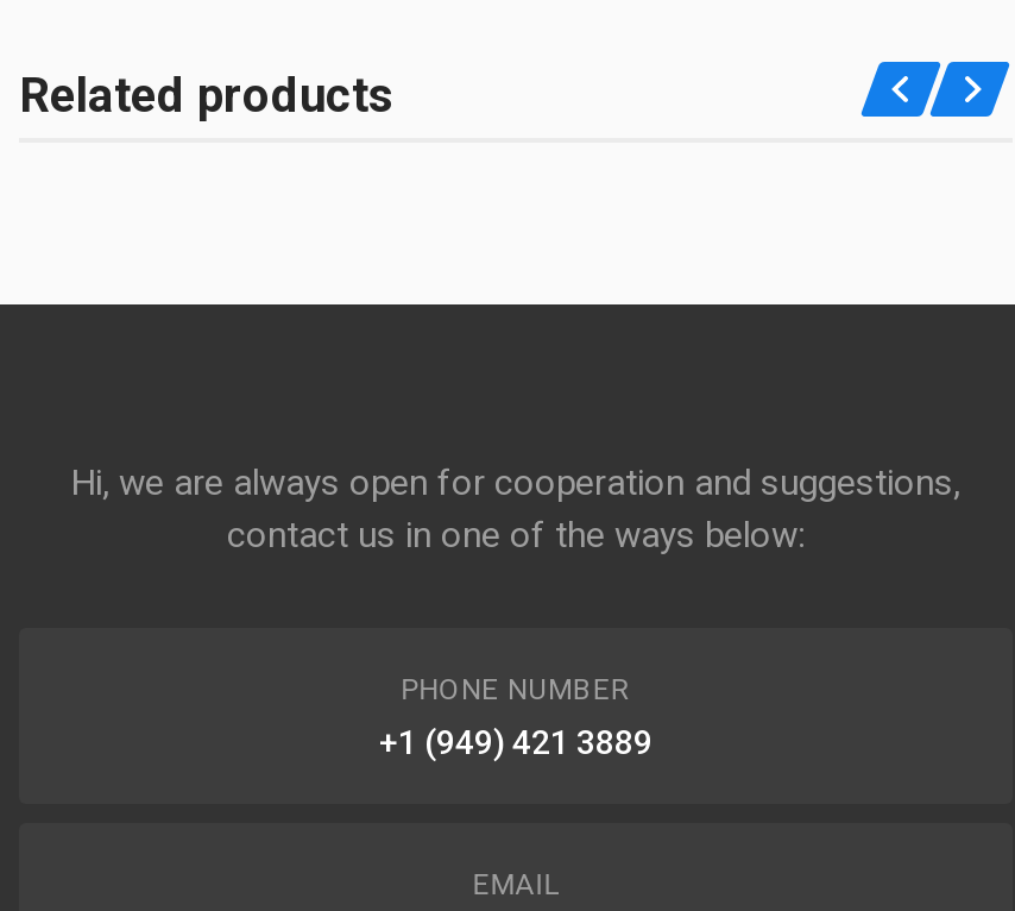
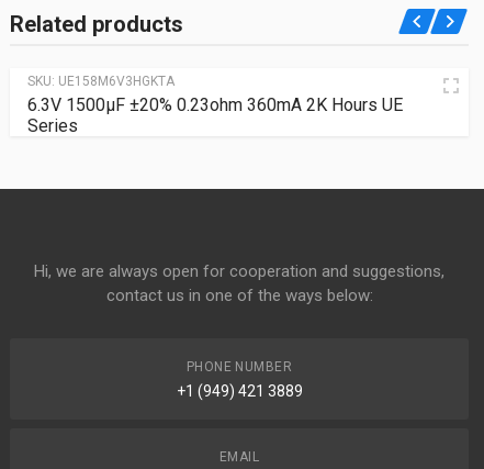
none -> [27,74,403,136] SKU: UE158M6V3HGKTA | 6.3V 1500µF ±20% 0.23ohm 360mA 2K Hours UE | Series

